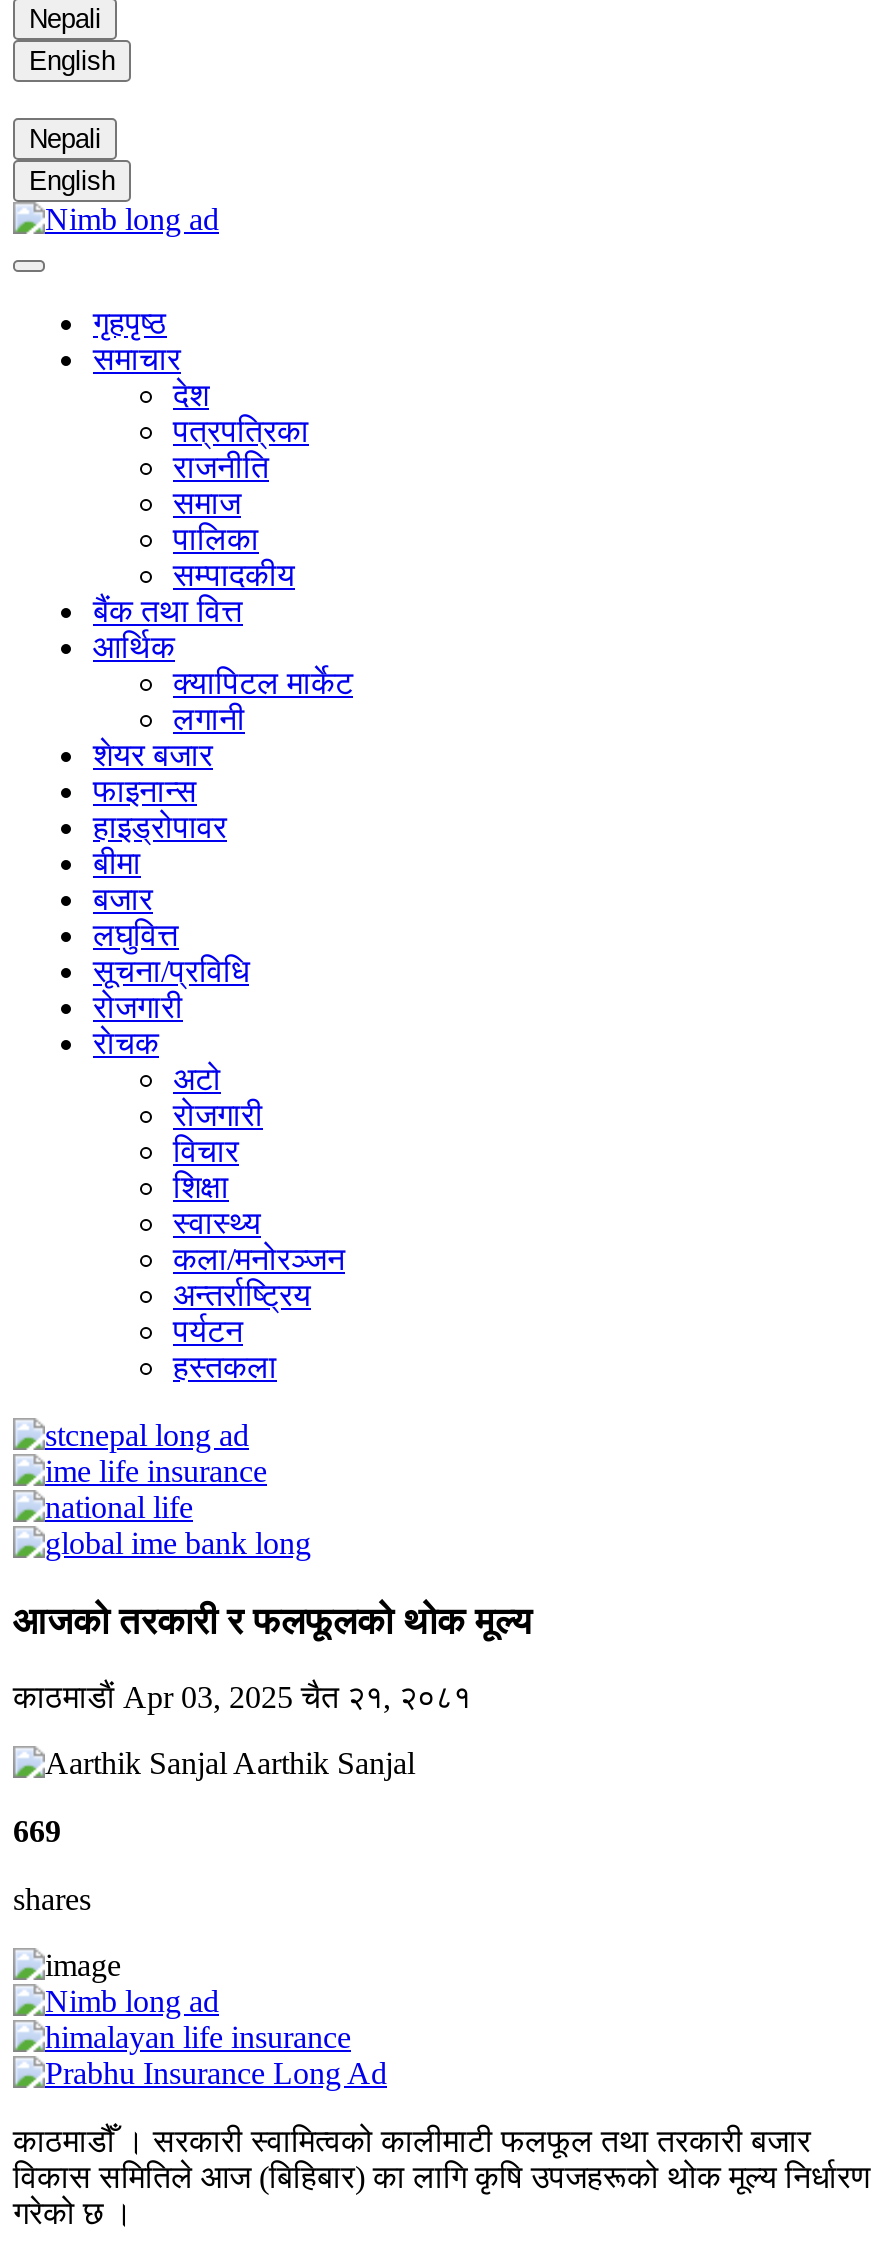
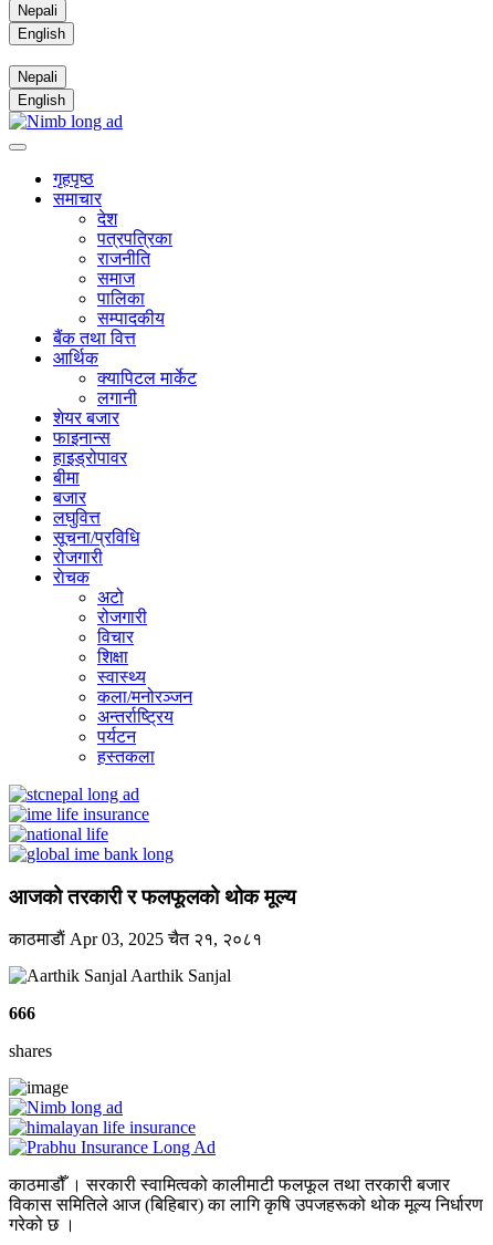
[13,1815,69,1849] 669 -> [9,1004,40,1023] 666

